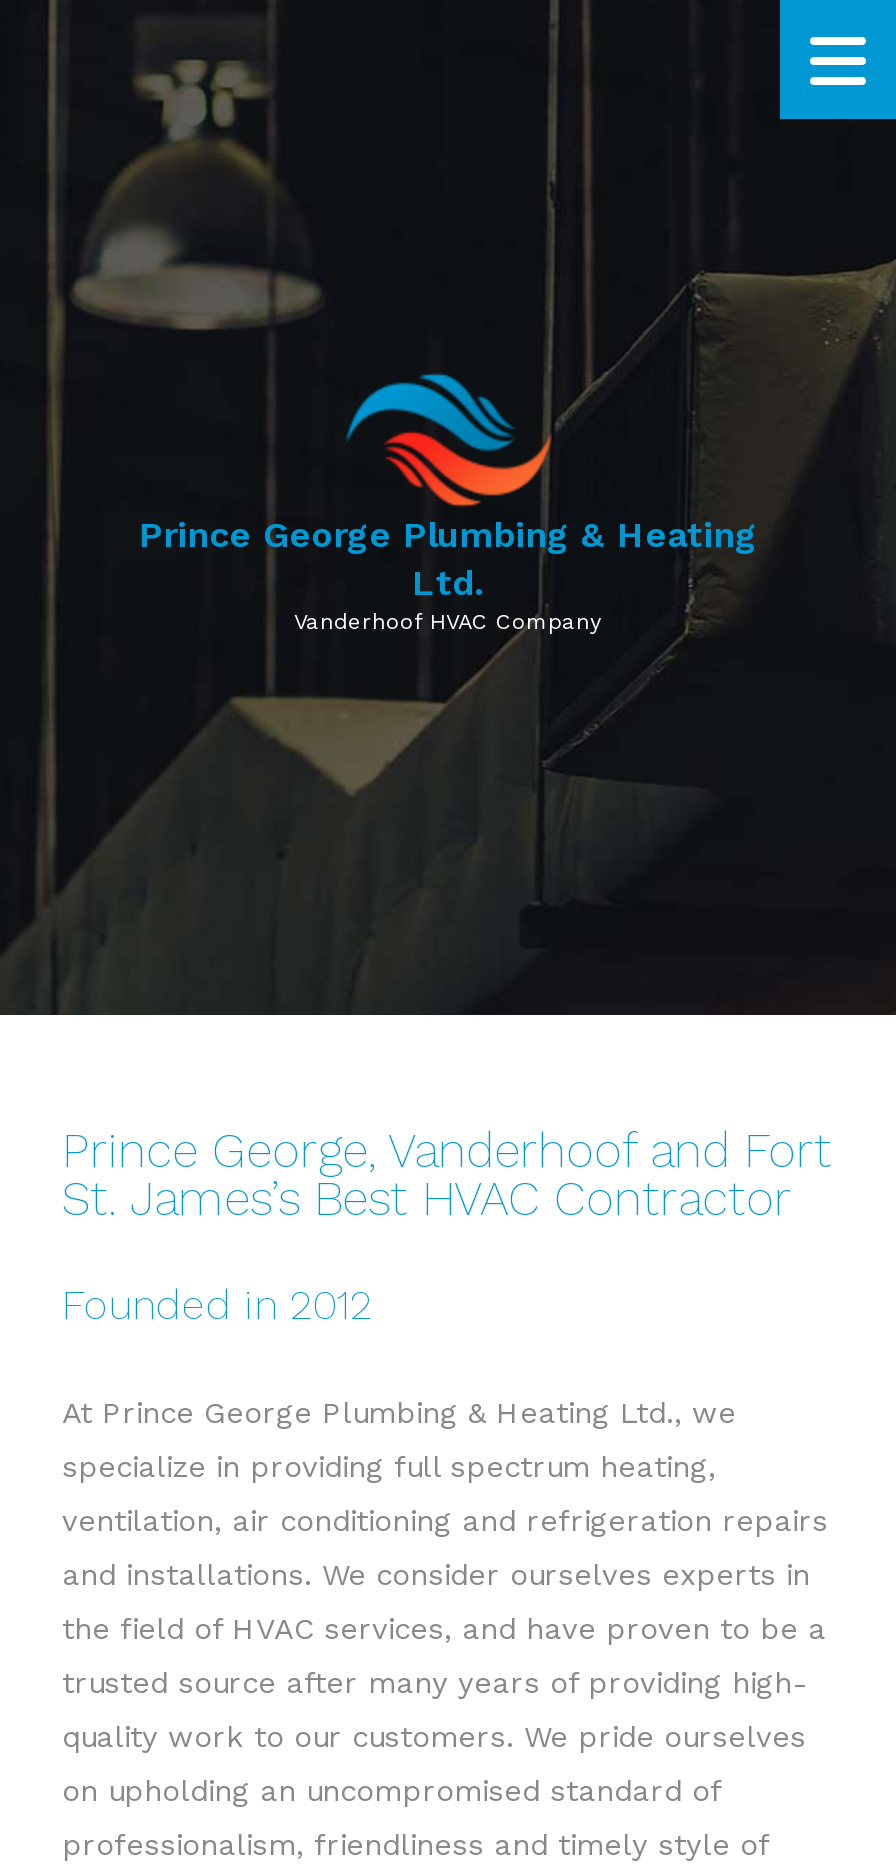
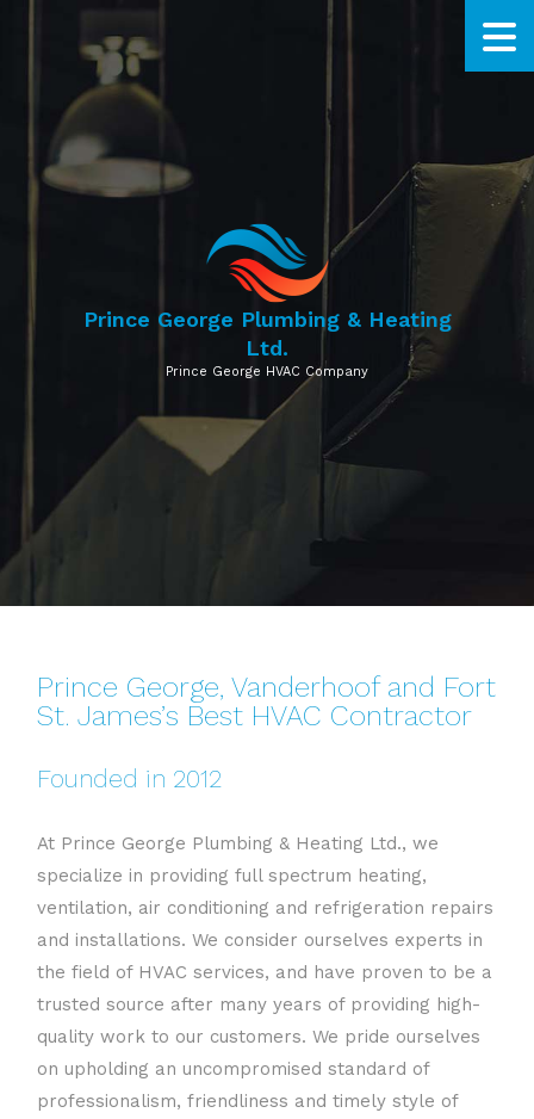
[294,609,602,635] Vanderhoof HVAC Company -> [166,364,368,379] Prince George HVAC Company

